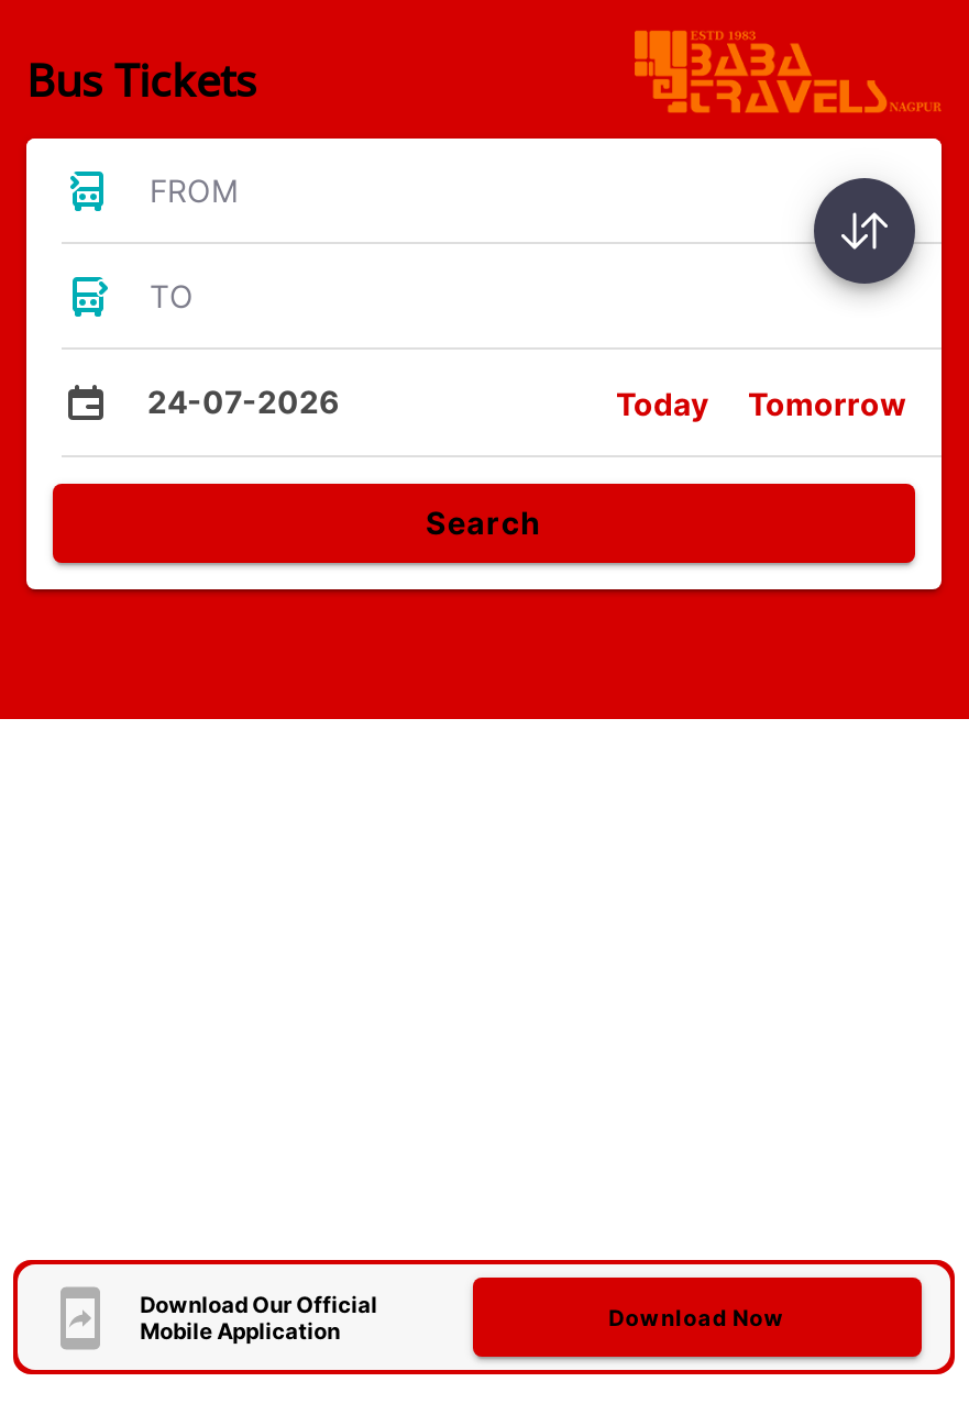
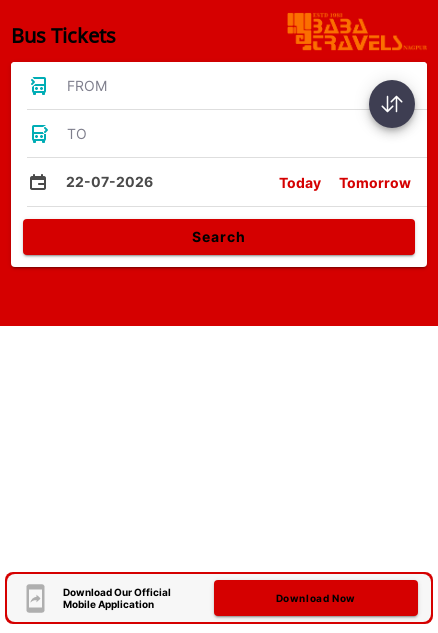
[147,383,339,420] 24-07-2026 -> [66,173,153,190] 22-07-2026

